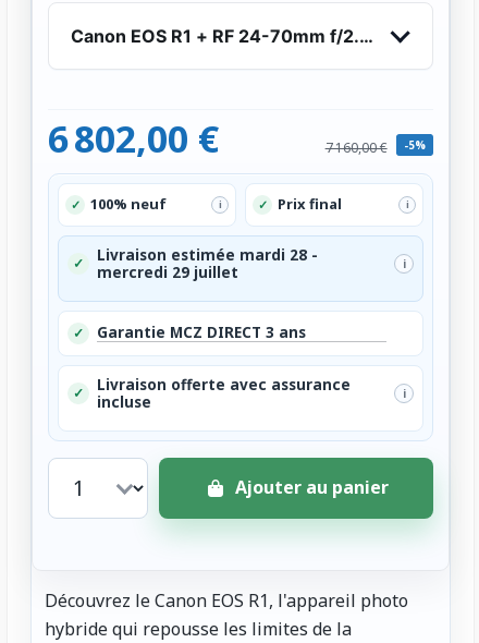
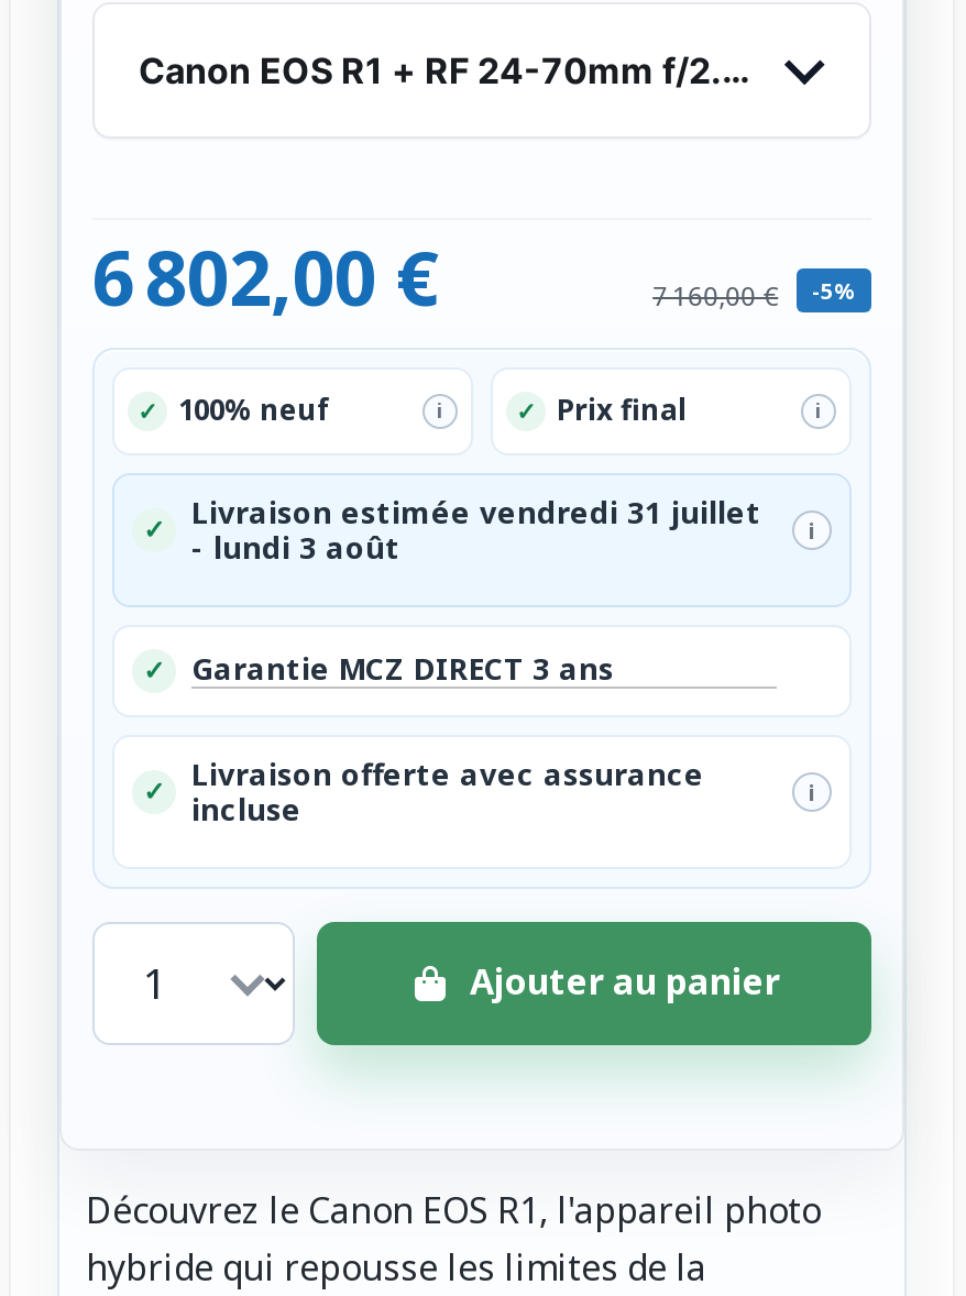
[97,245,318,282] Livraison estimée mardi 28 - | mercredi 29 juillet -> [191,492,761,567] Livraison estimée vendredi 31 juillet | - lundi 3 août

